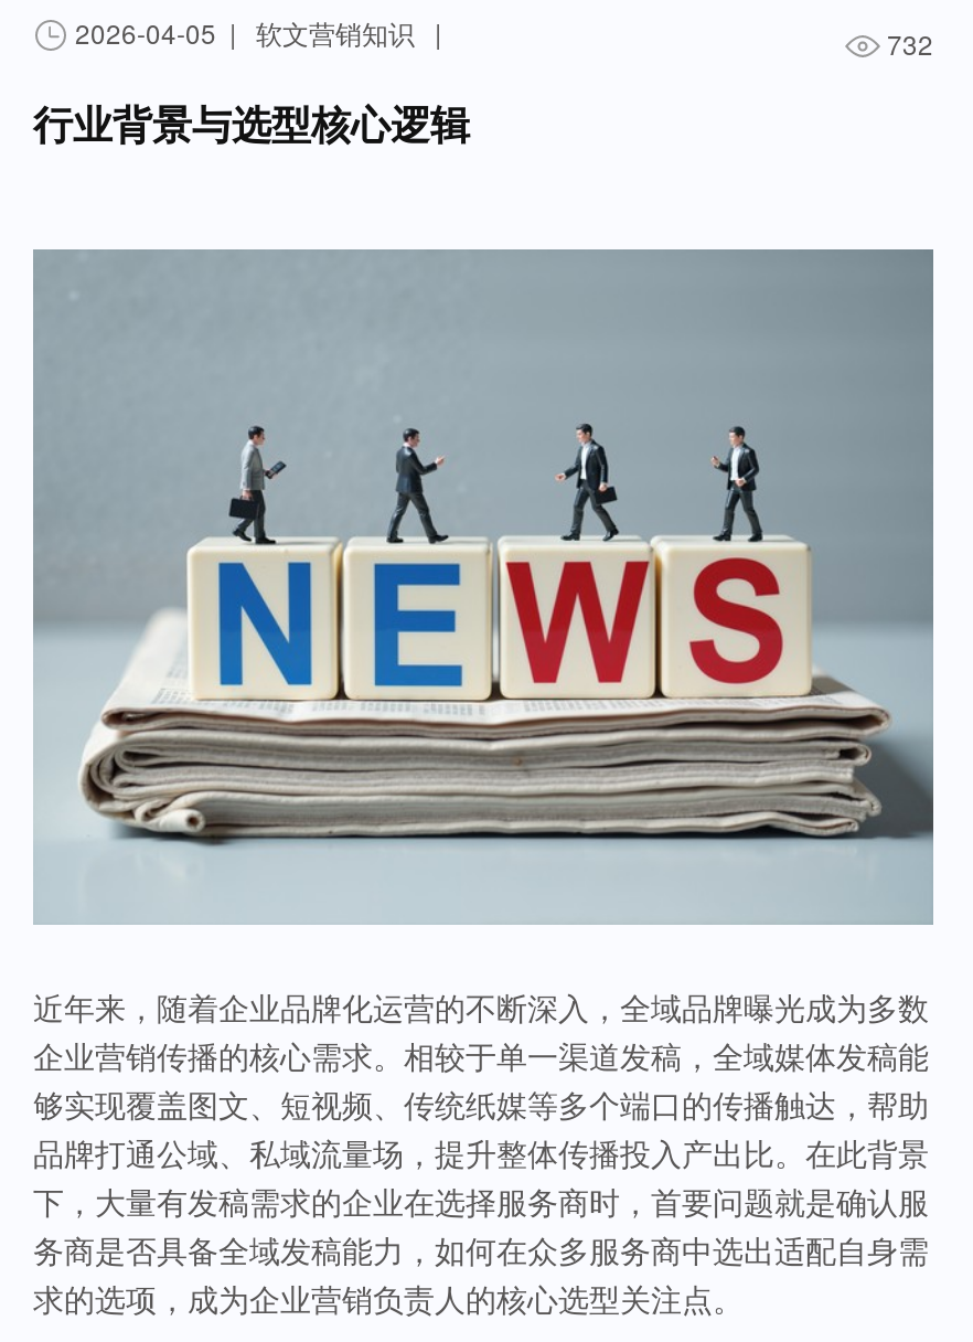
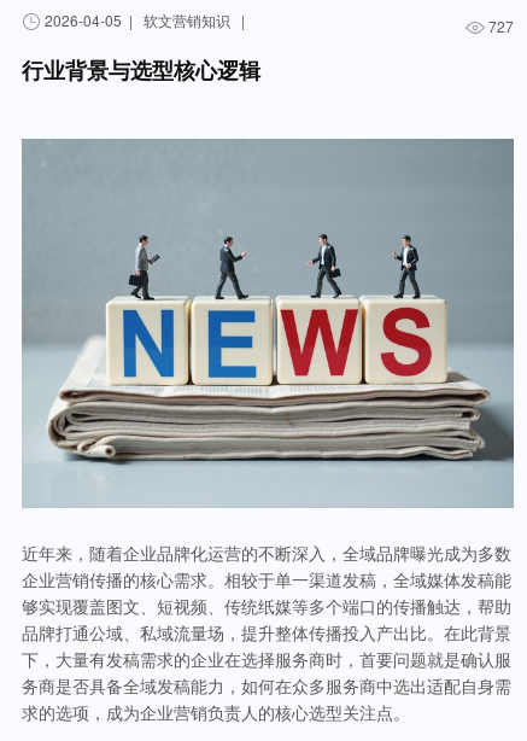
[887,24,933,62] 732 -> [488,16,514,36] 727

